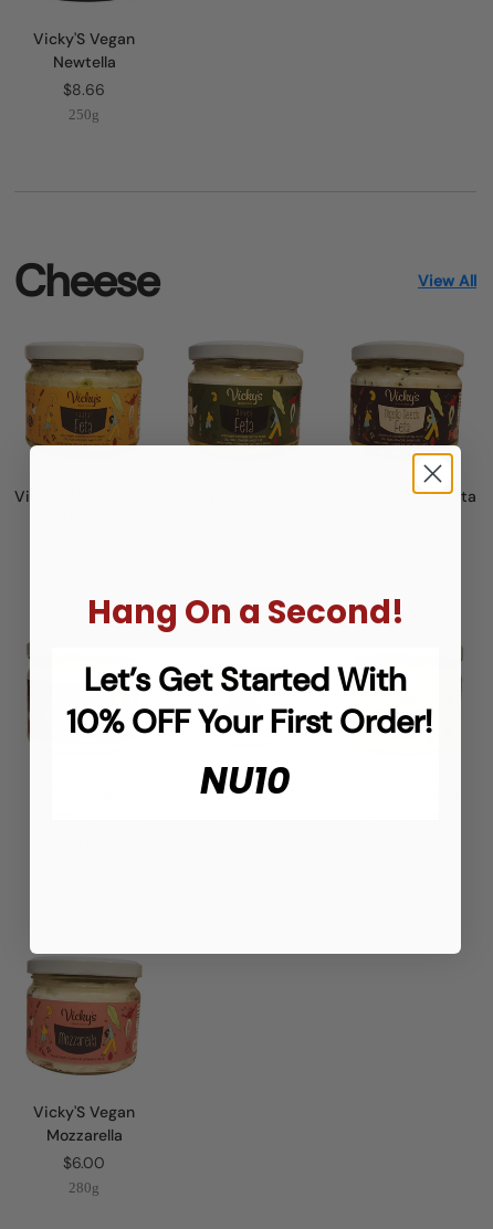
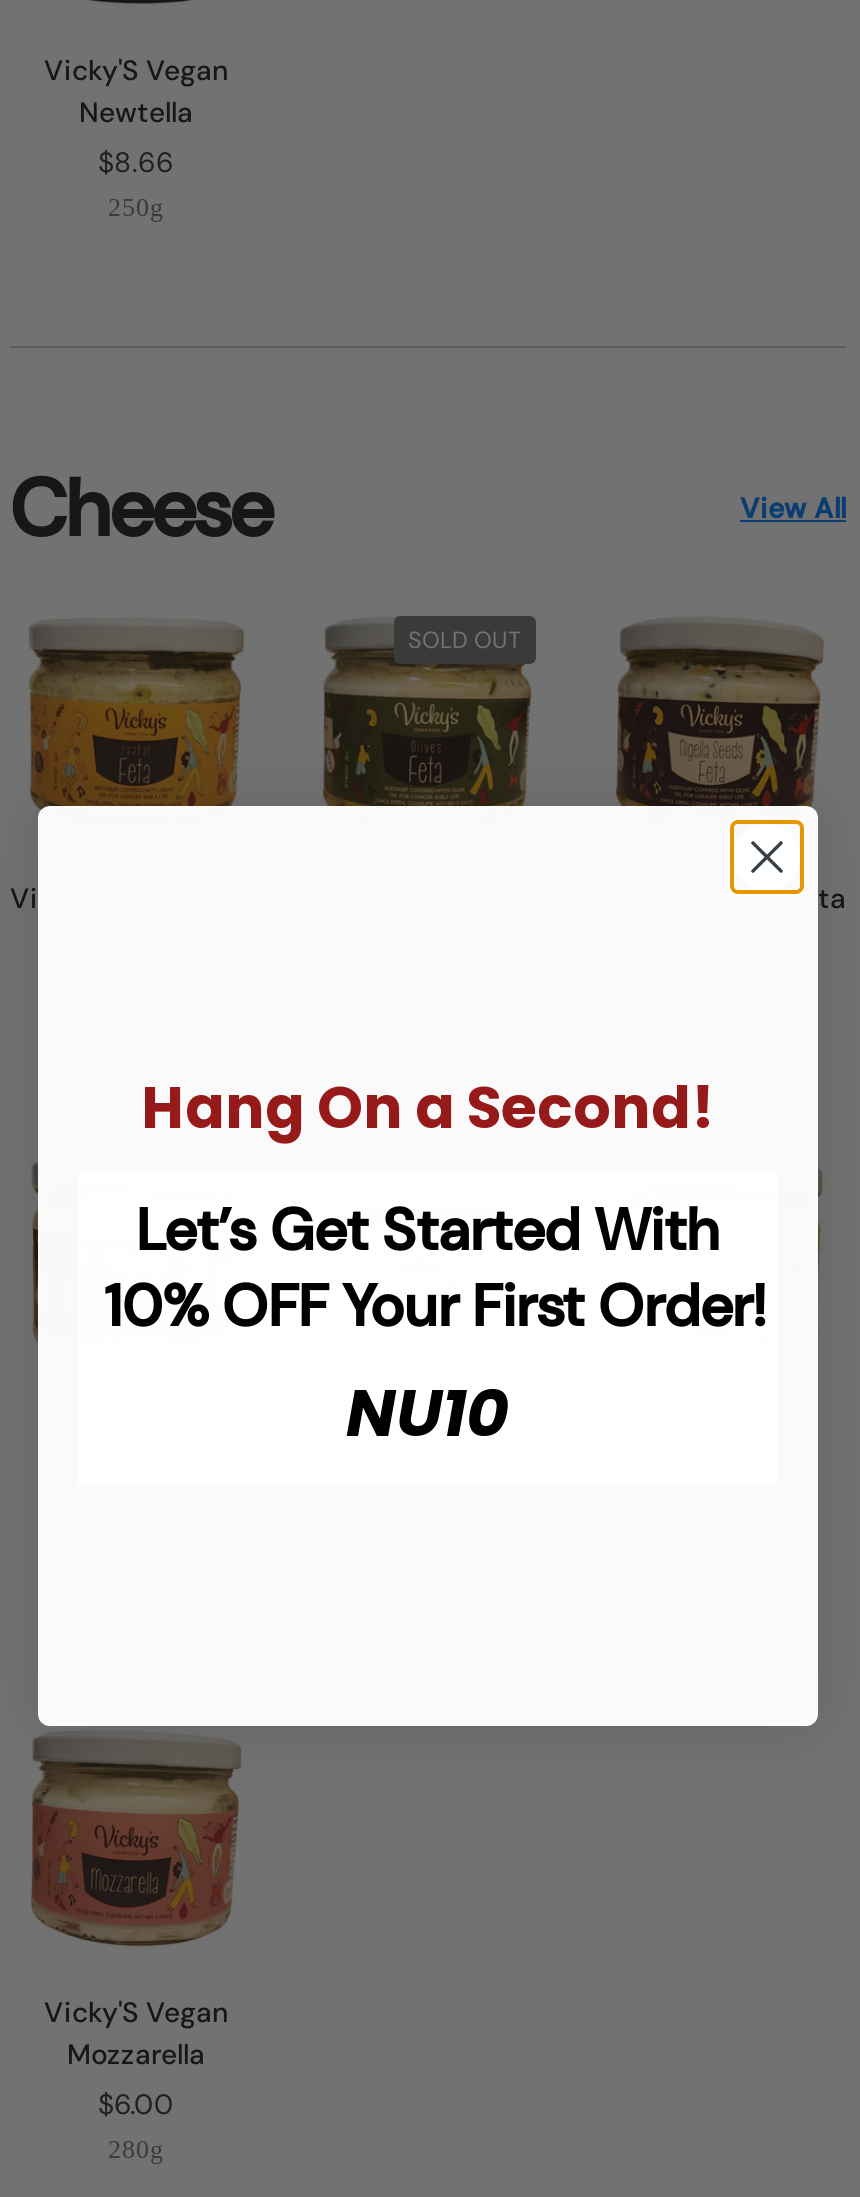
none -> [408,624,522,656] SOLD OUT

